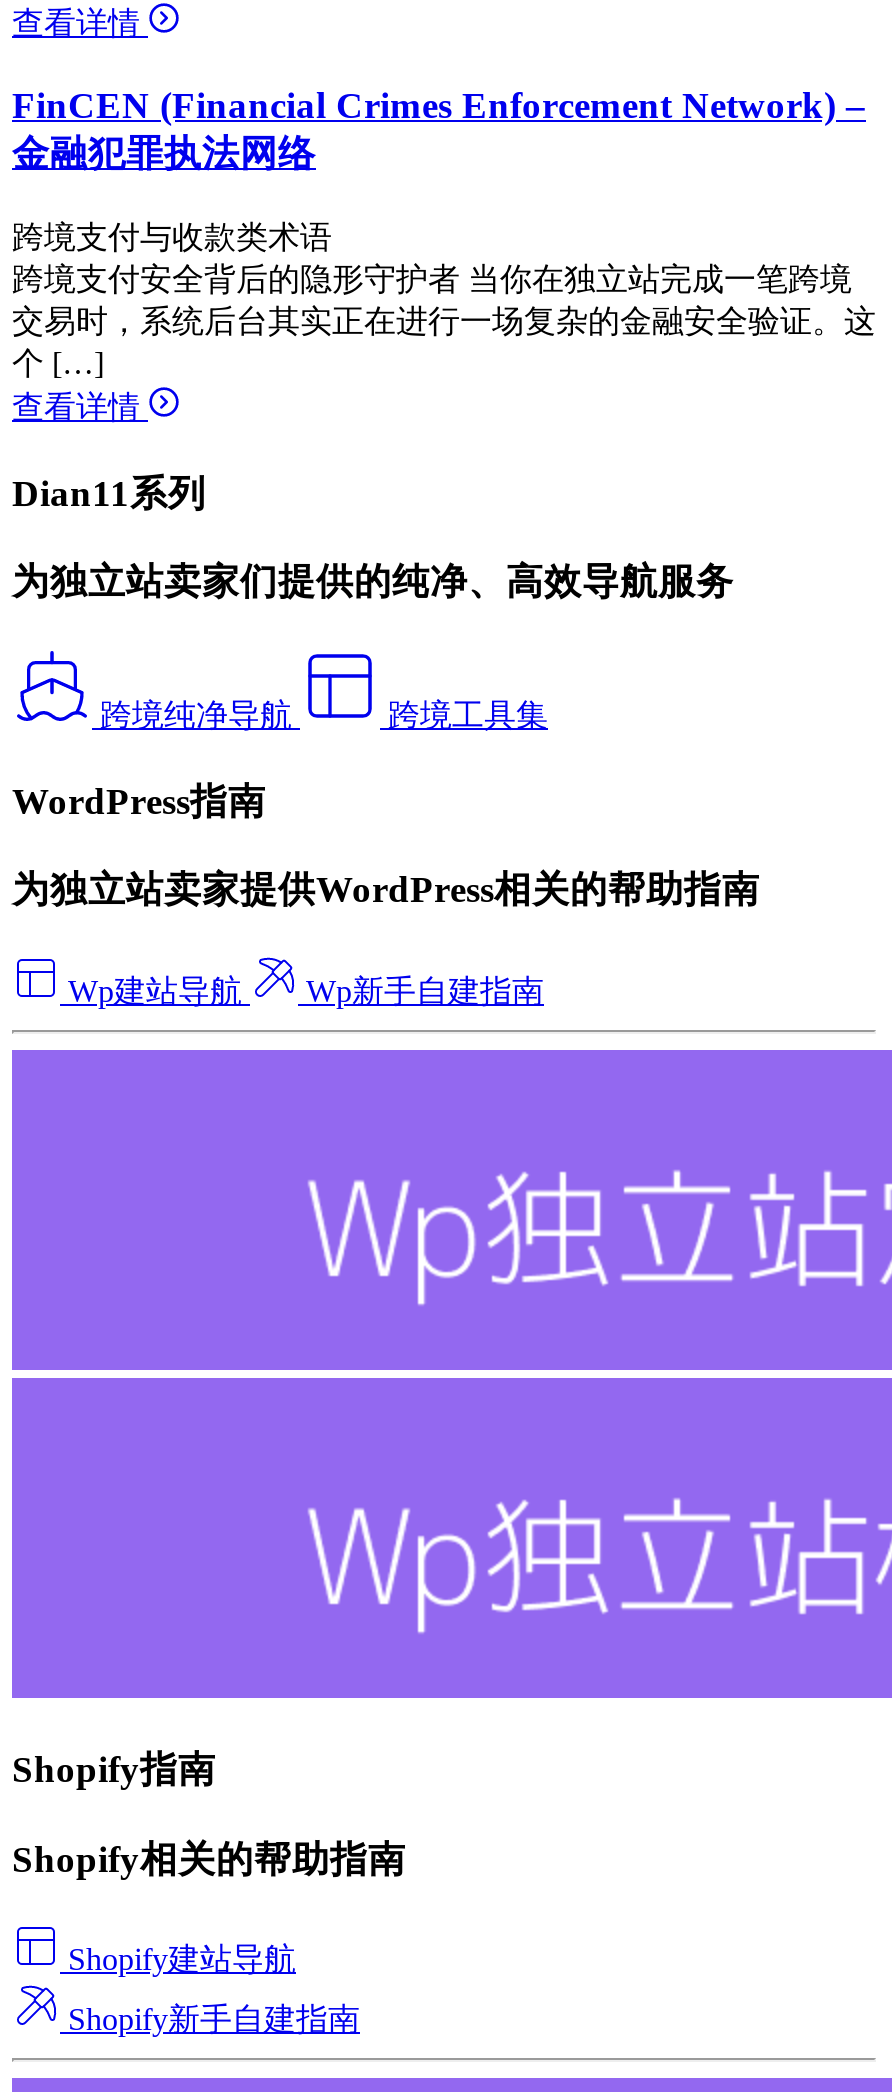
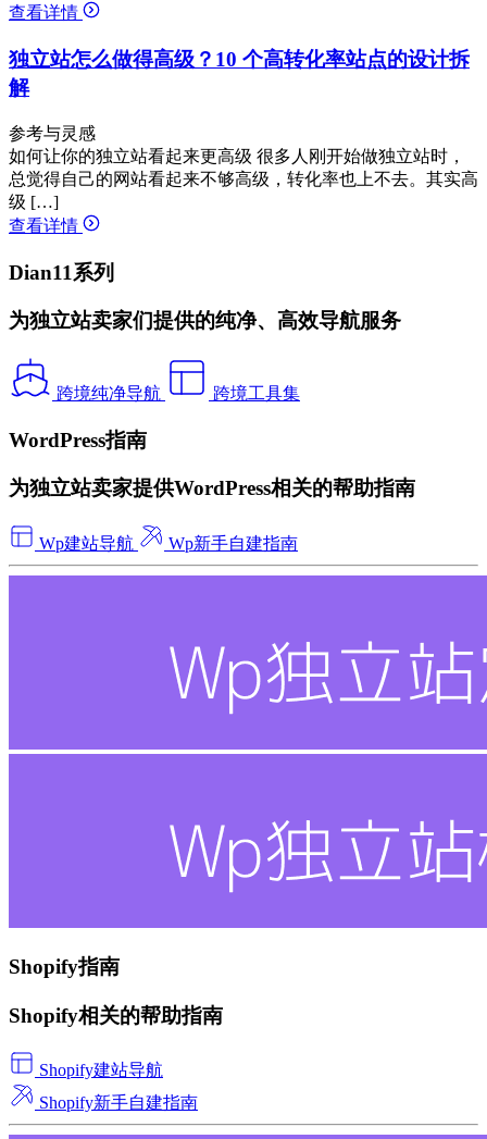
[12,84,866,174] FinCEN (Financial Crimes Enforcement Network) – | 金融犯罪执法网络 -> [9,48,470,99] 独立站怎么做得高级？10 个高转化率站点的设计拆 | 解
[12,220,876,380] 跨境支付与收款类术语 | 跨境支付安全背后的隐形守护者 当你在独立站完成一笔跨境 | 交易时，系统后台其实正在进行一场复杂的金融安全验证。这 | 个 […] -> [9,124,478,211] 参考与灵感 | 如何让你的独立站看起来更高级 很多人刚开始做独立站时， | 总觉得自己的网站看起来不够高级，转化率也上不去。其实高 | 级 […]

